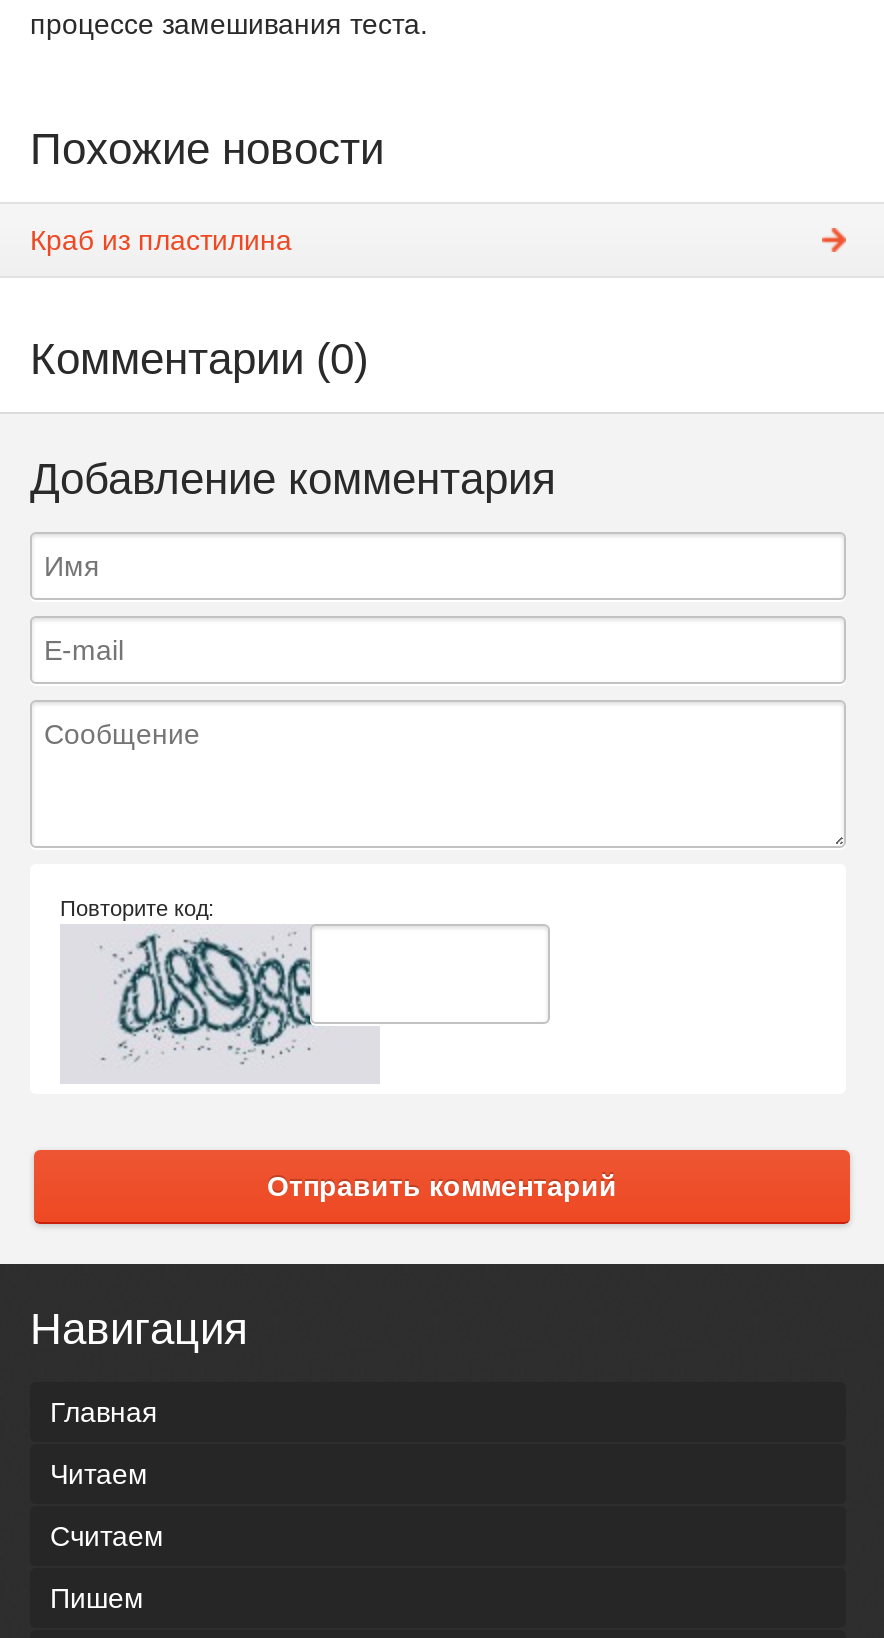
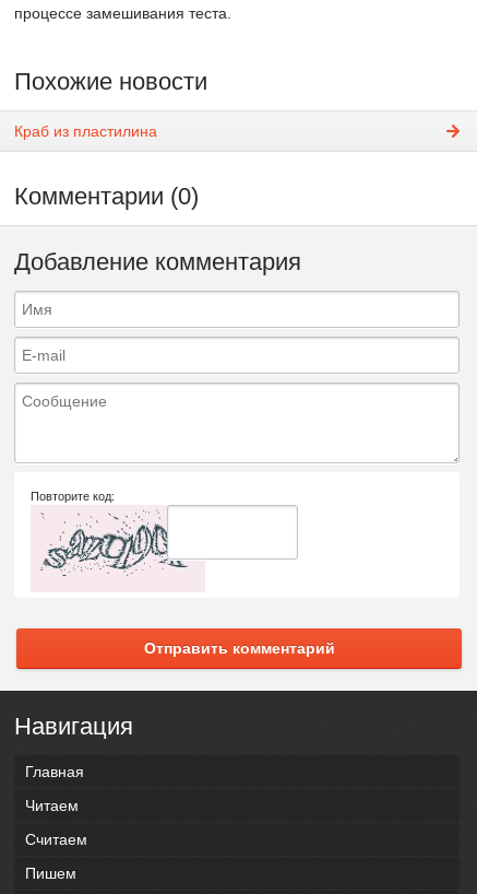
[64,926,348,1080] [image] -> [34,507,189,589] [image]

